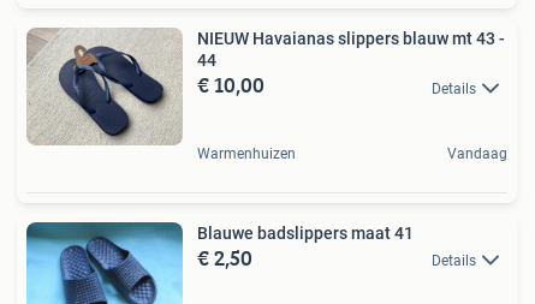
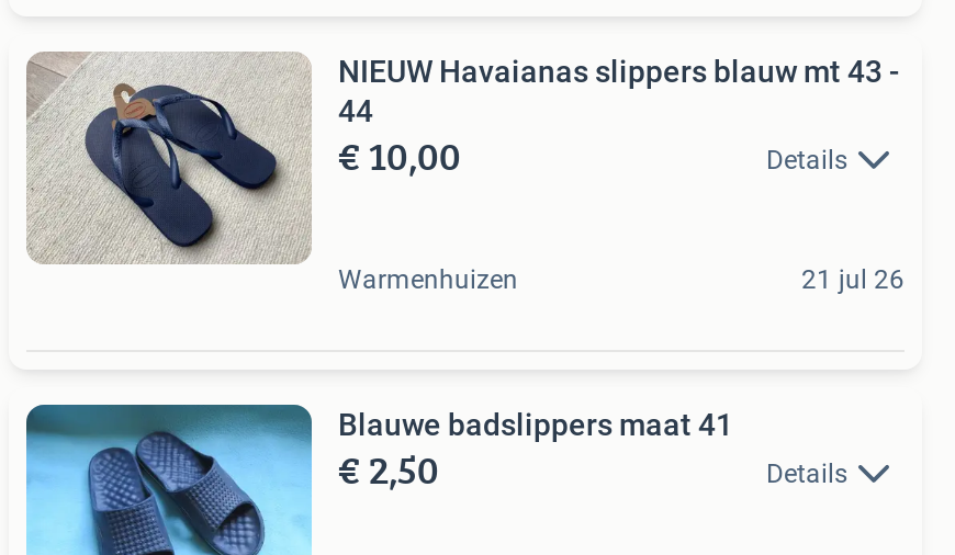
[447,145,507,162] Vandaag -> [801,265,905,295] 21 jul 26

